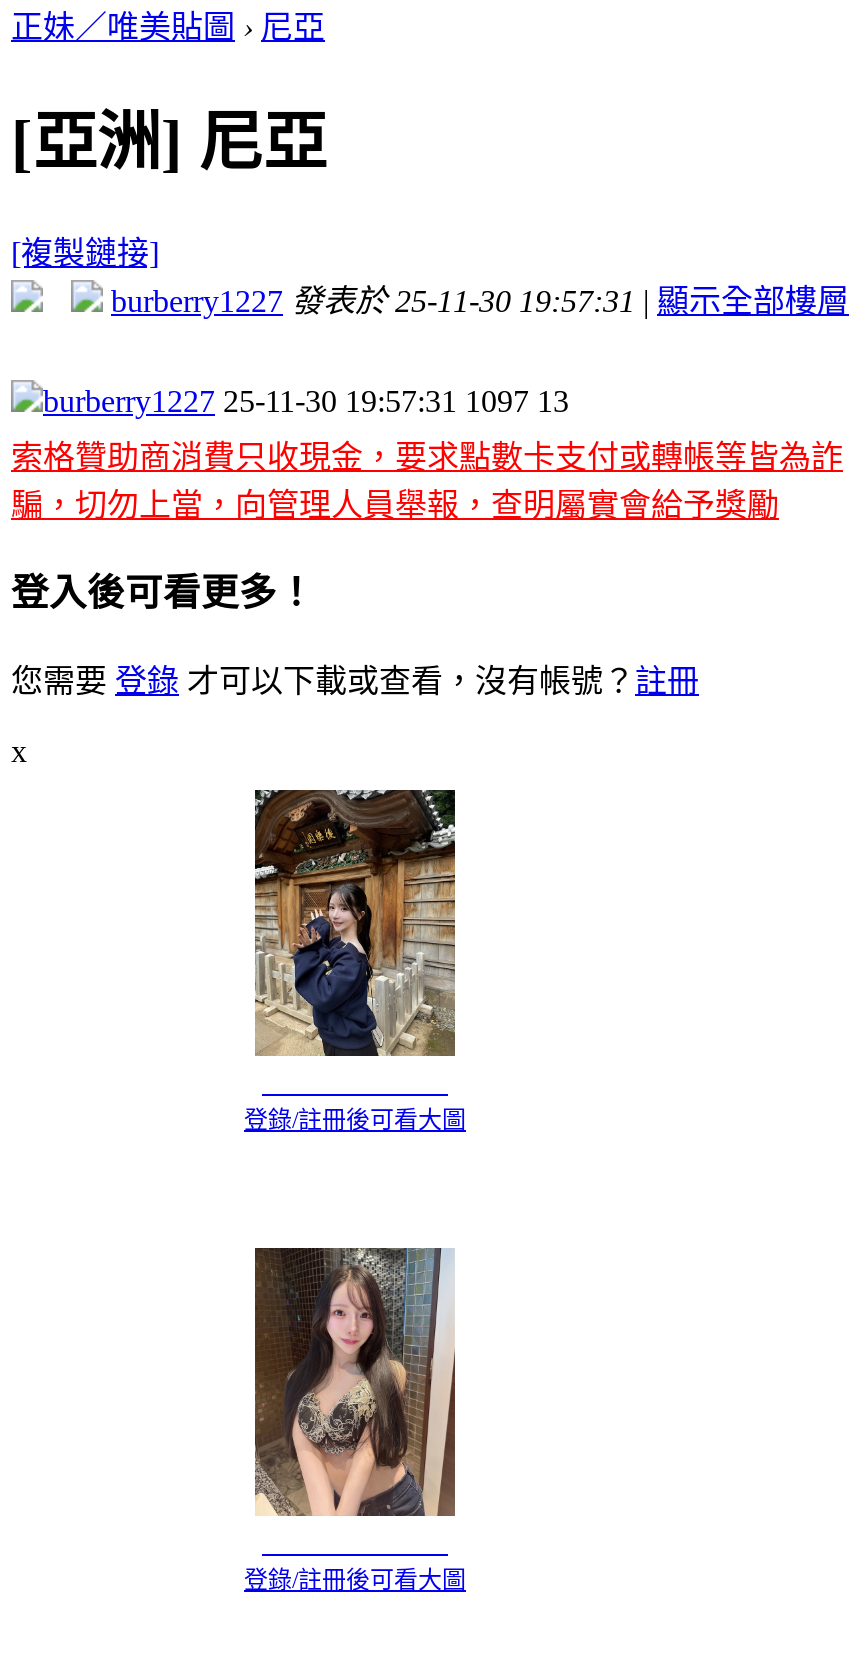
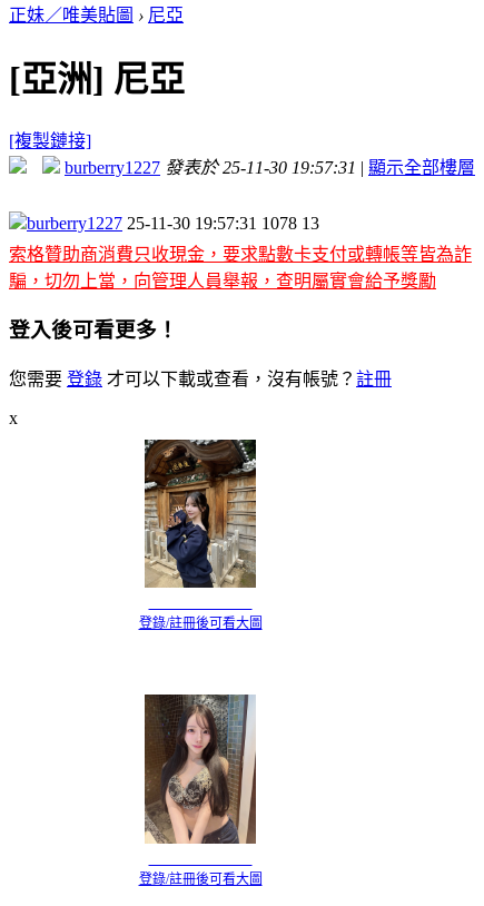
[43,383,569,417] burberry1227 25-11-30 19:57:31 1097 13 -> [27,213,319,232] burberry1227 25-11-30 19:57:31 1078 13

